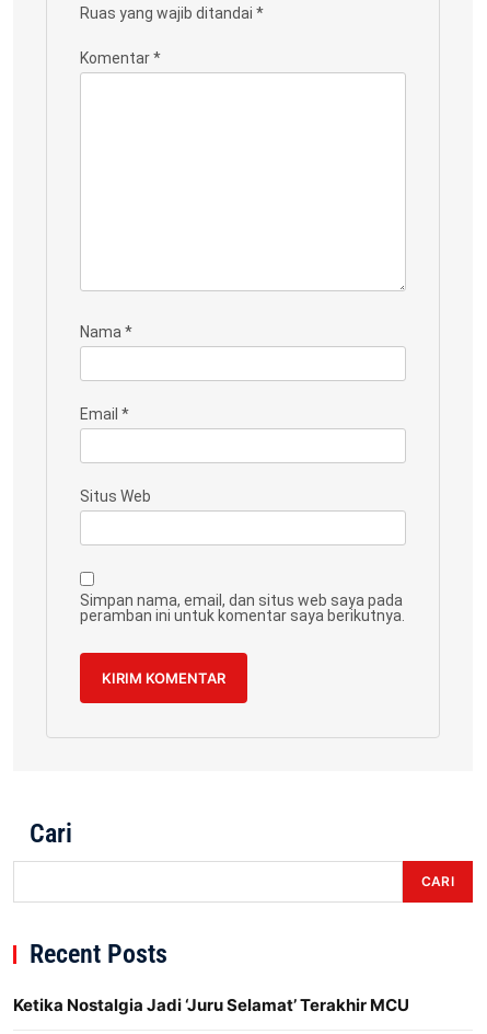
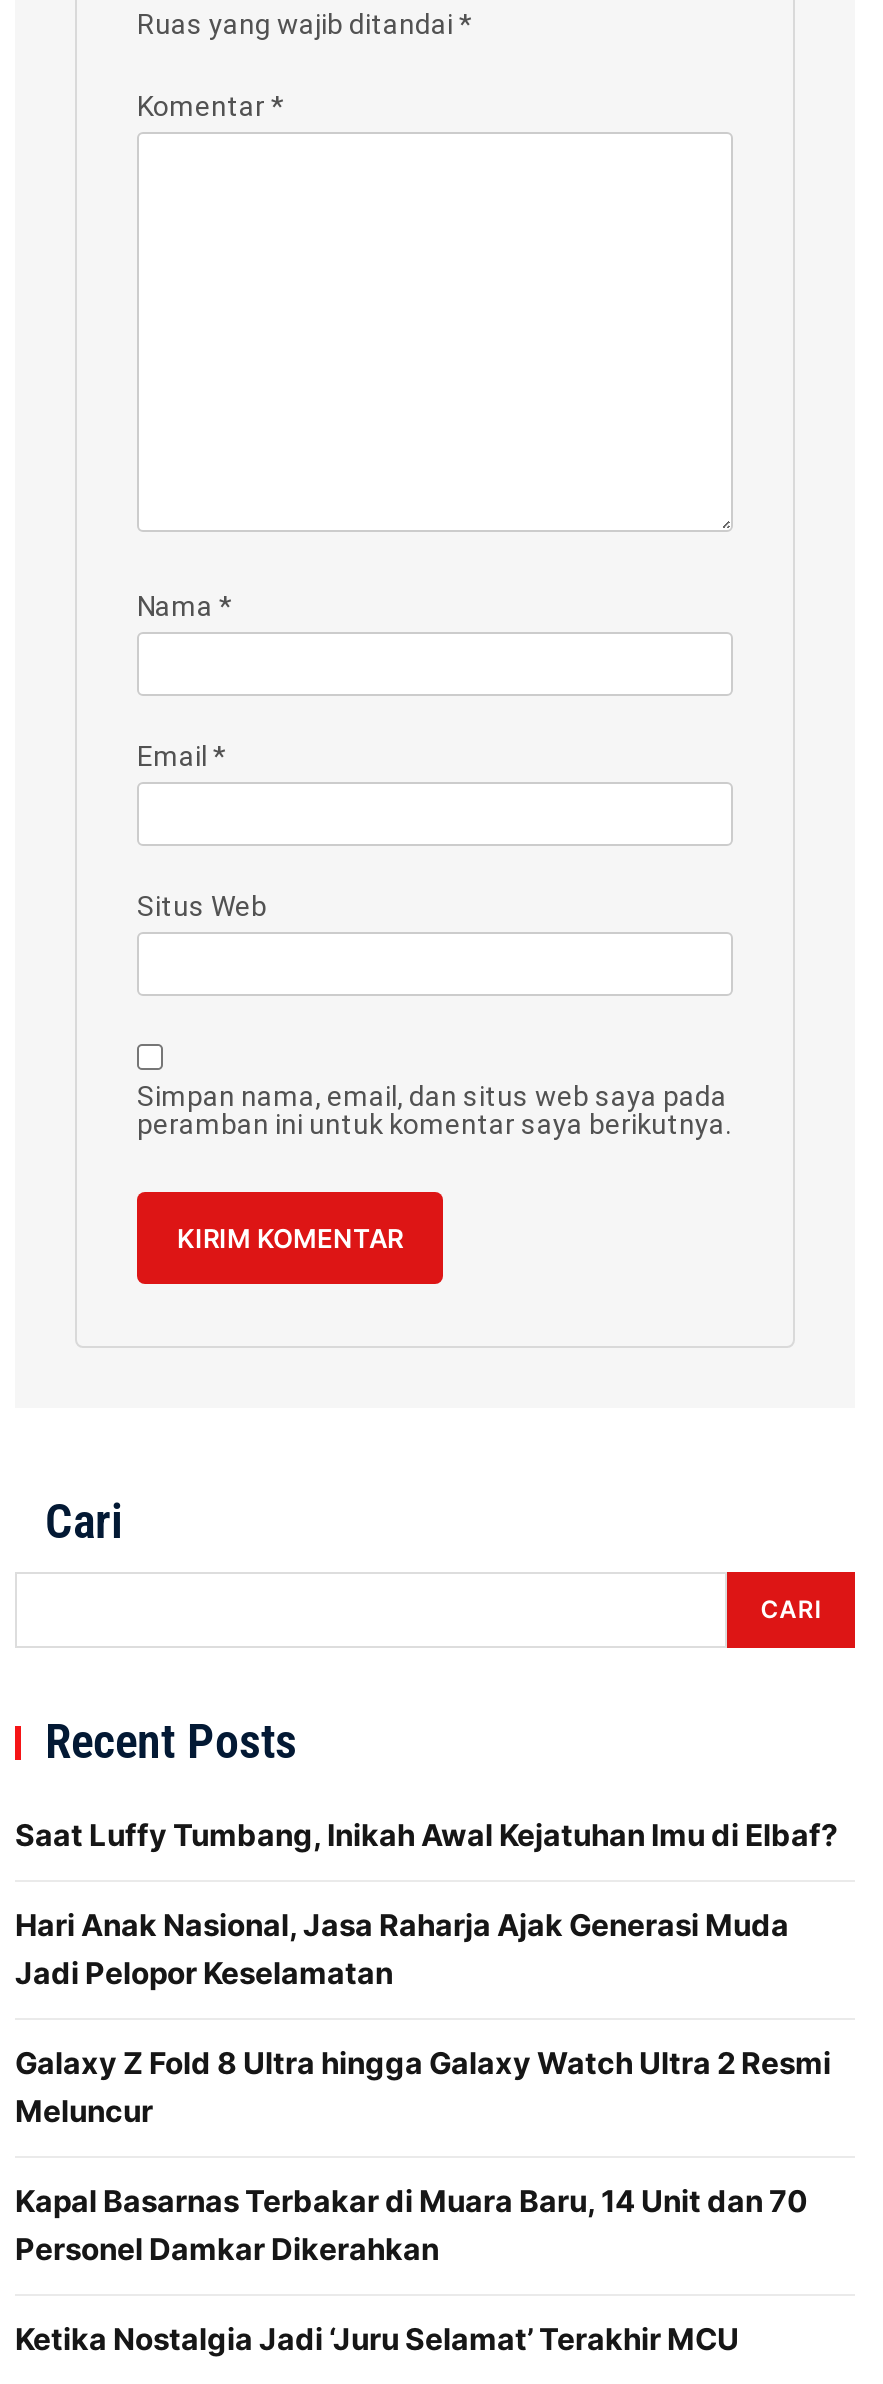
none -> [15,1816,837,2268] Saat Luffy Tumbang, Inikah Awal Kejatuhan Imu di Elbaf? | Hari Anak Nasional, Jasa Raharja Ajak Generasi Muda | Jadi Pelopor Keselamatan | Galaxy Z Fold 8 Ultra hingga Galaxy Watch Ultra 2 Resmi | Meluncur | Kapal Basarnas Terbakar di Muara Baru, 14 Unit dan 70 | Personel Damkar Dikerahkan

